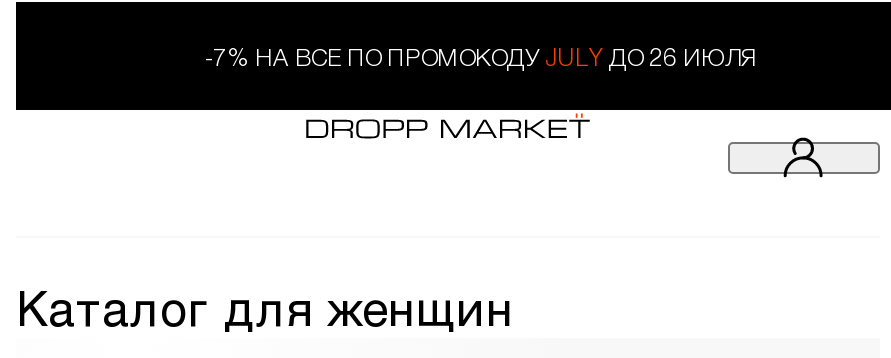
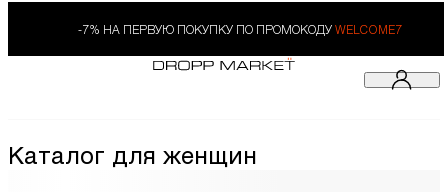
[205,42,755,70] -7% НА ВСЕ ПО ПРОМОКОДУ JULY ДО 26 ИЮЛЯ -> [78,22,402,36] -7% НА ПЕРВУЮ ПОКУПКУ ПО ПРОМОКОДУ WELCOME7

